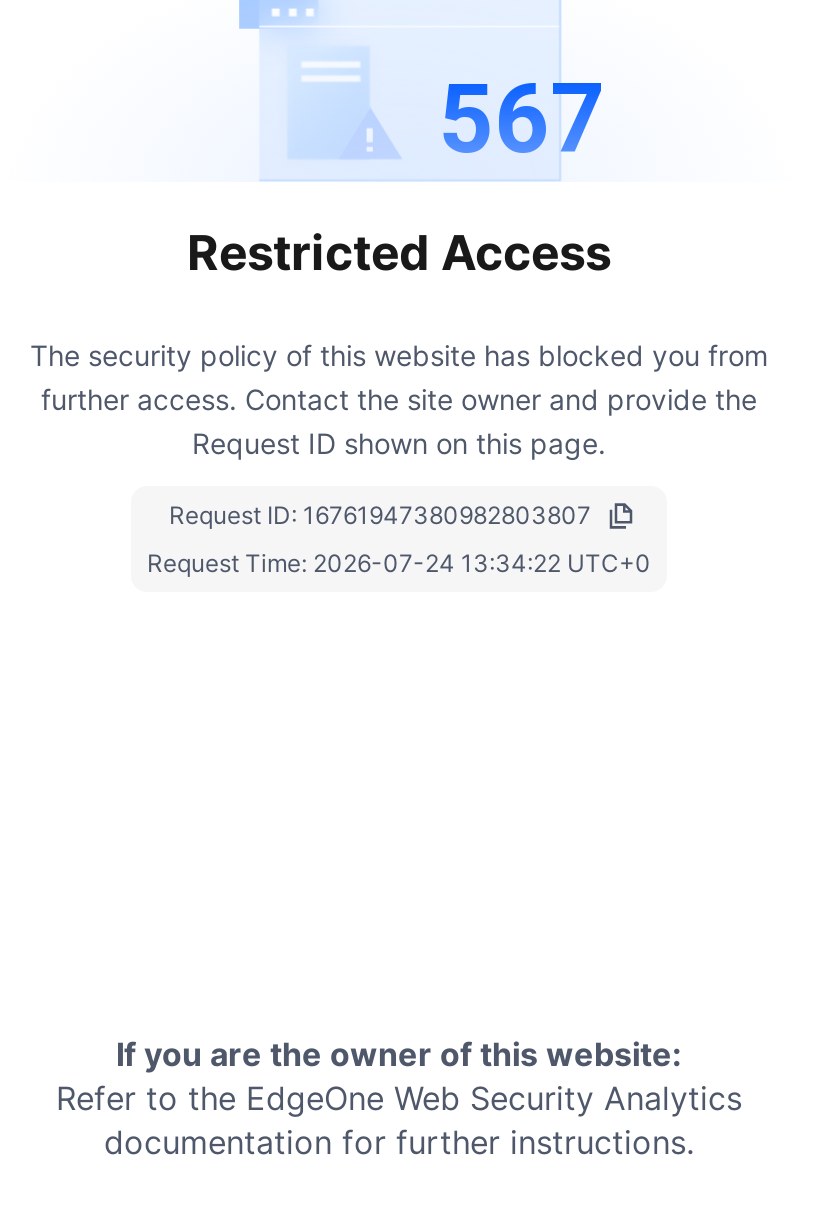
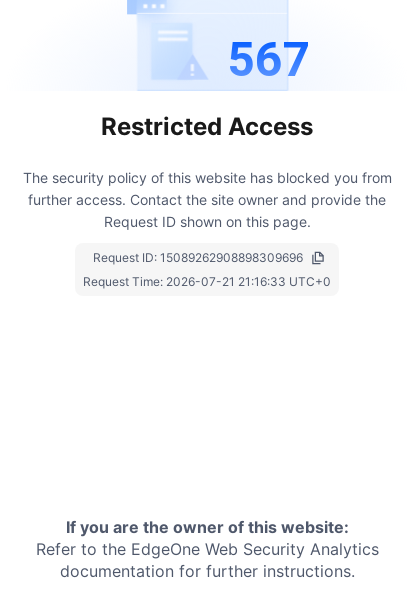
[169,499,591,529] Request ID: 16761947380982803807 -> [92,250,302,265] Request ID: 15089262908898309696
[147,547,651,577] Request Time: 2026-07-24 13:34:22 UTC+0 -> [83,274,331,289] Request Time: 2026-07-21 21:16:33 UTC+0

